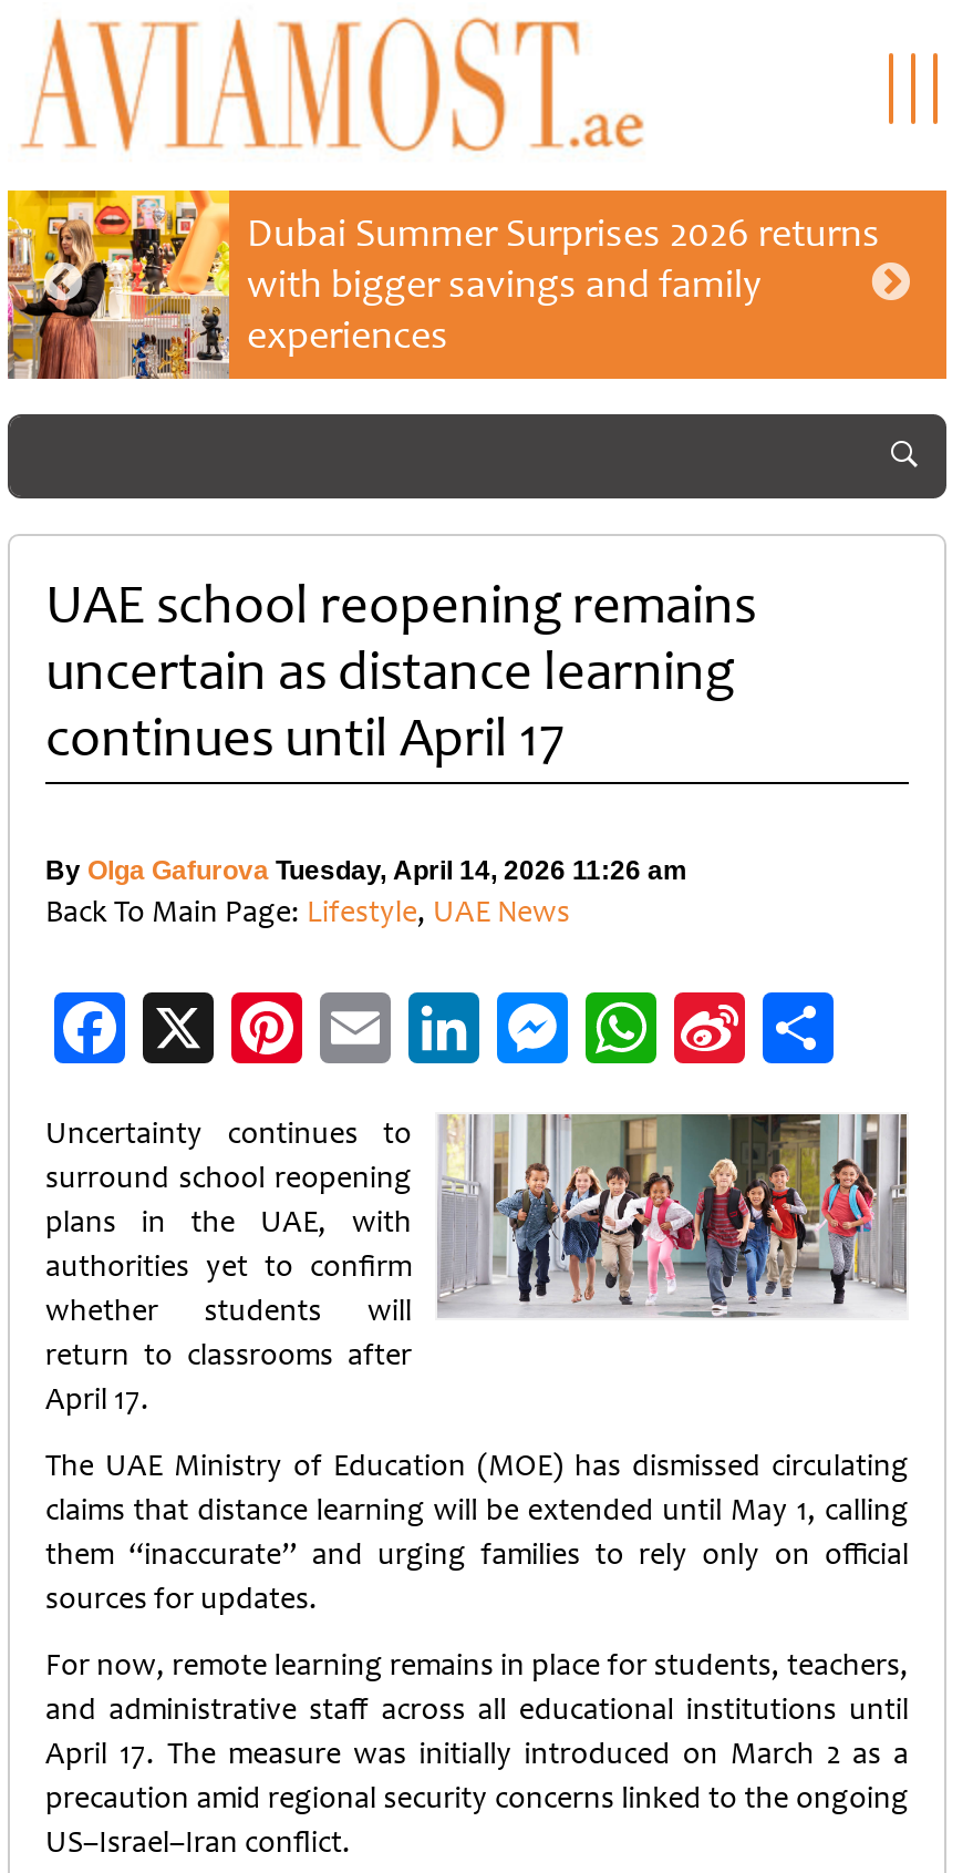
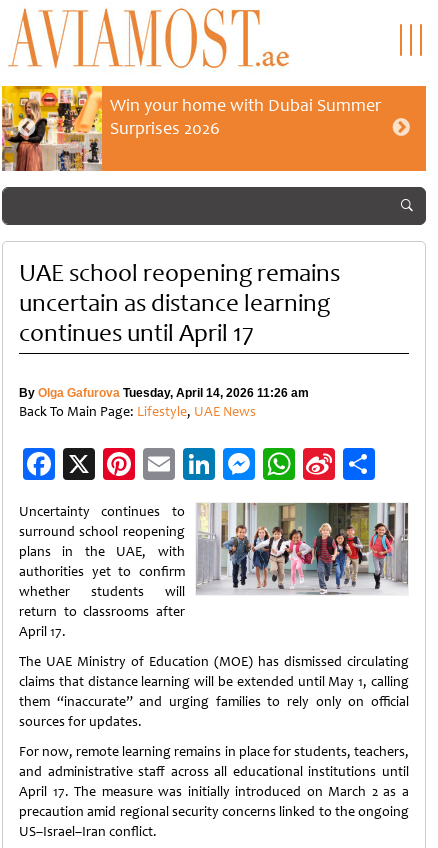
[247,208,880,359] Dubai Summer Surprises 2026 returns | with bigger savings and family | experiences -> [110,94,381,139] Win your home with Dubai Summer | Surprises 2026

